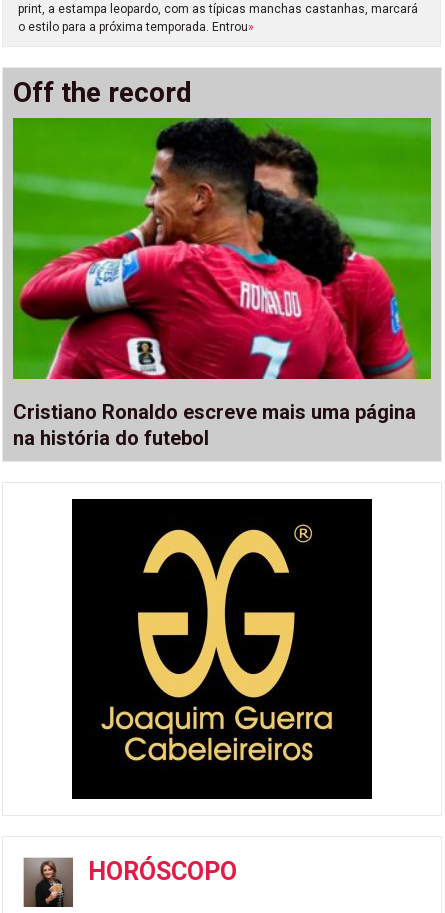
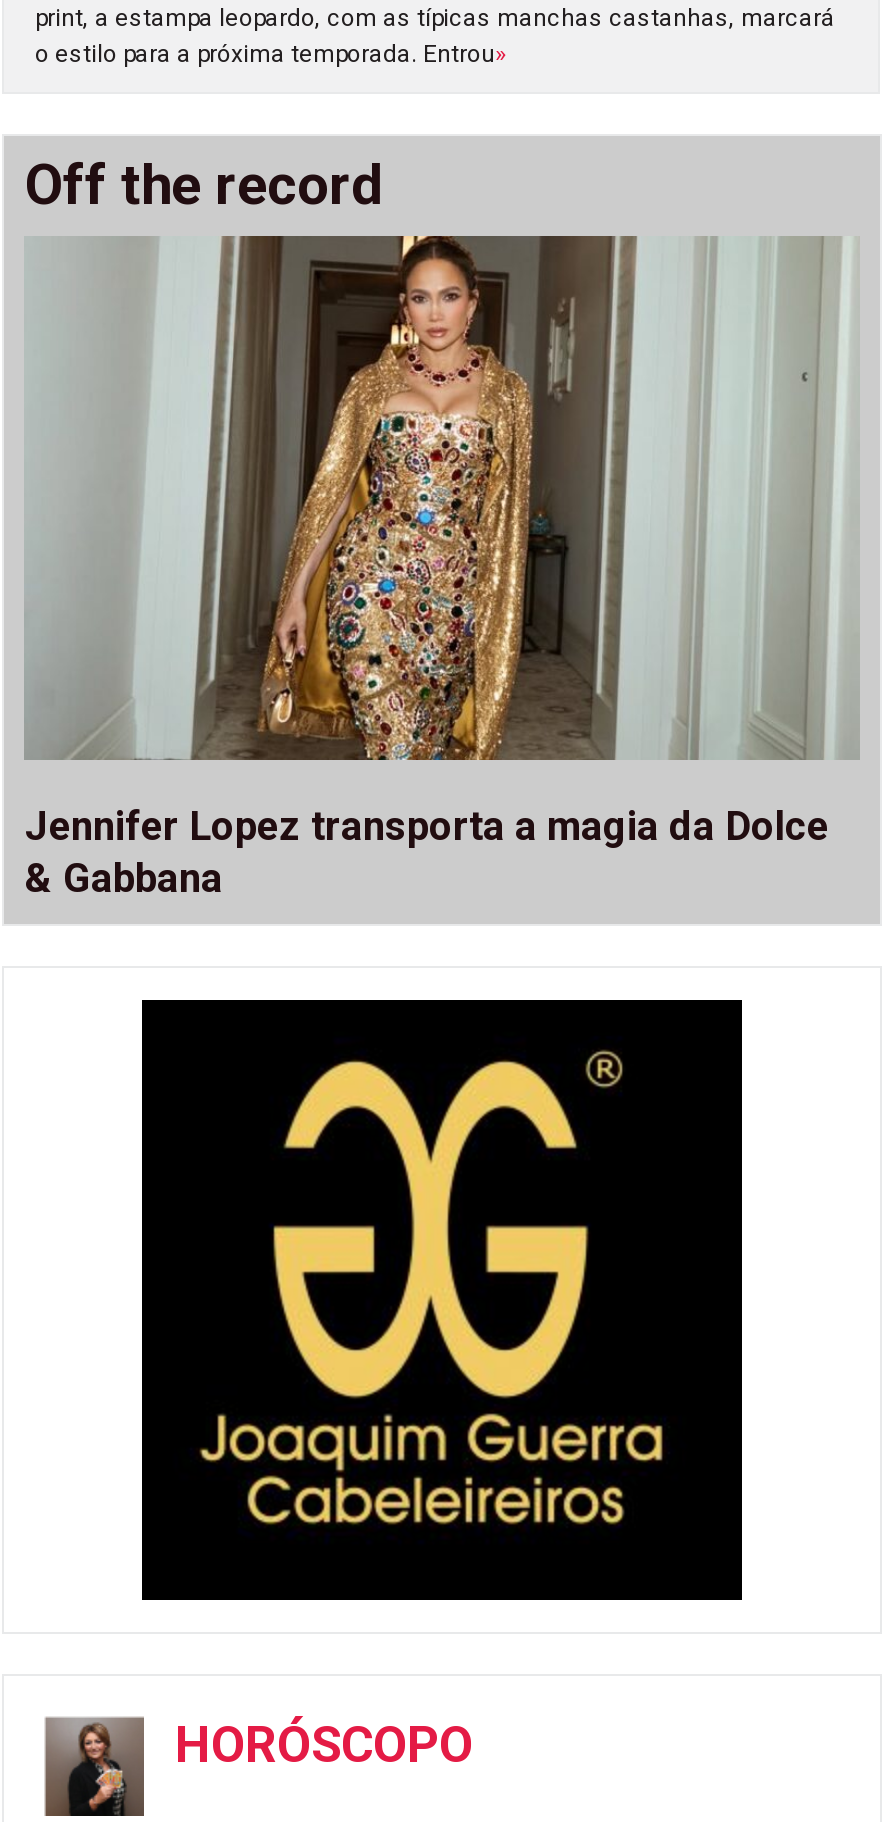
[12,117,432,450] [image] | Cristiano Ronaldo escreve mais uma página | na história do futebol -> [24,234,860,902] [image] | Jennifer Lopez transporta a magia da Dolce | & Gabbana

